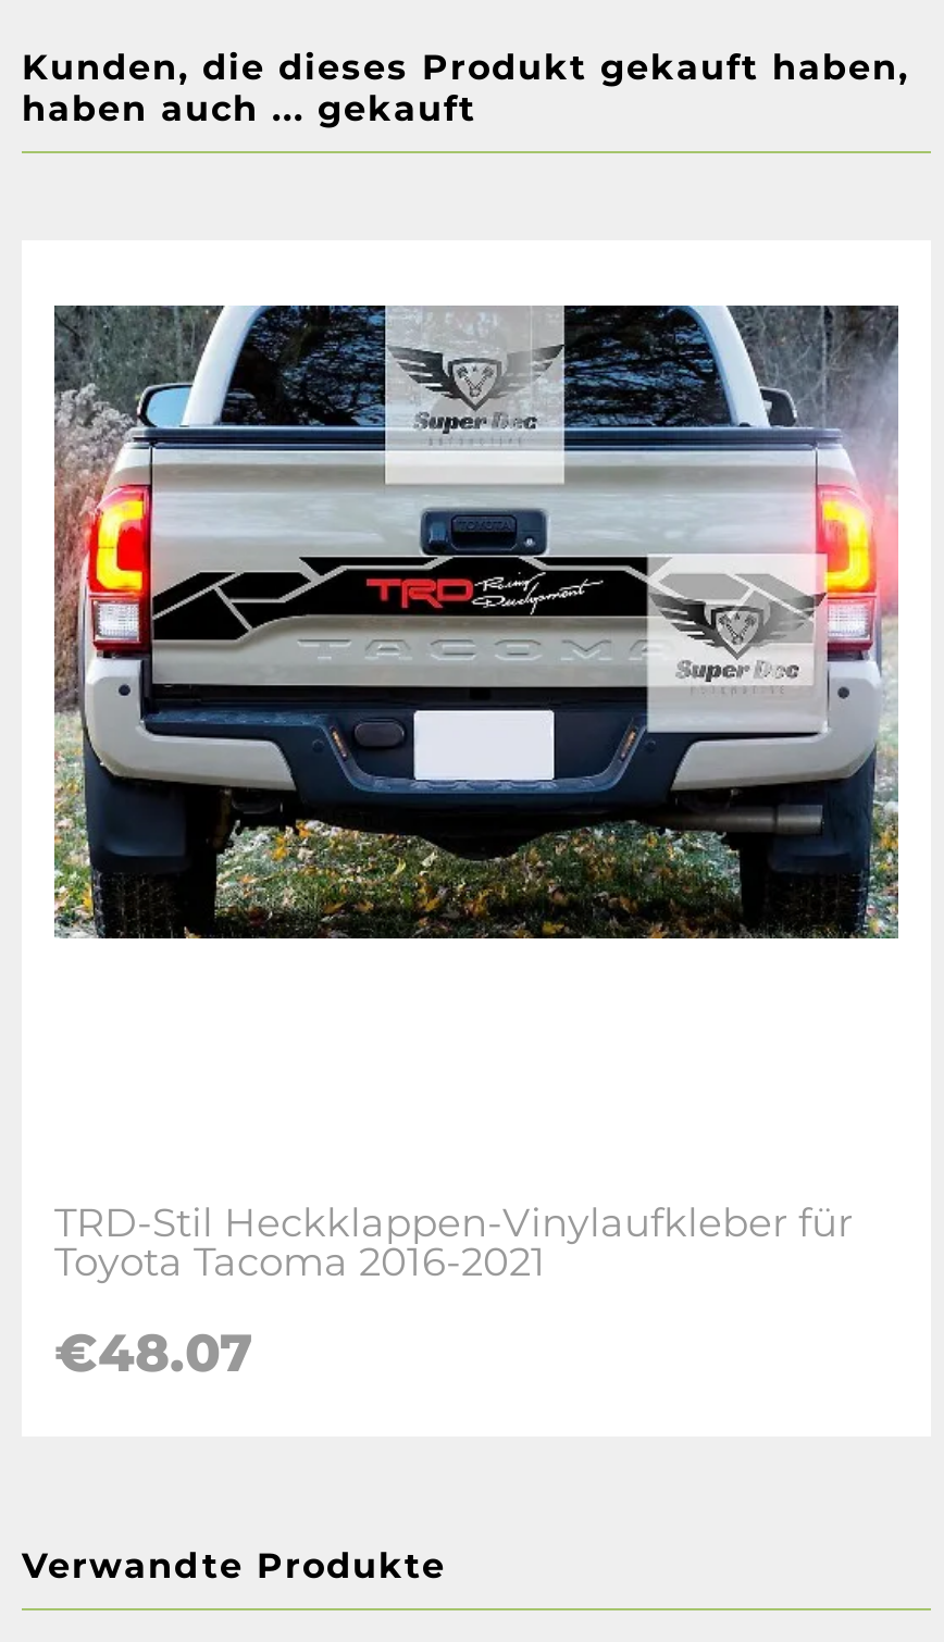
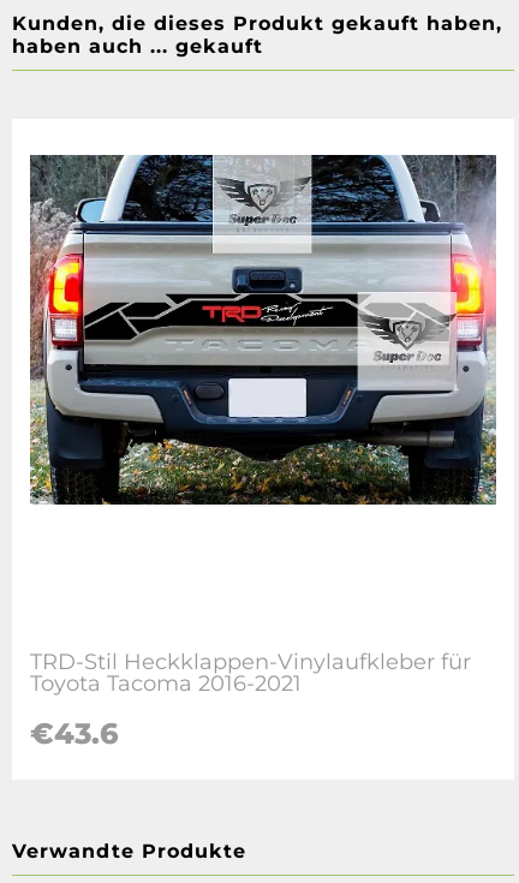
[54,1321,252,1384] €48.07 -> [30,716,119,751] €43.6

